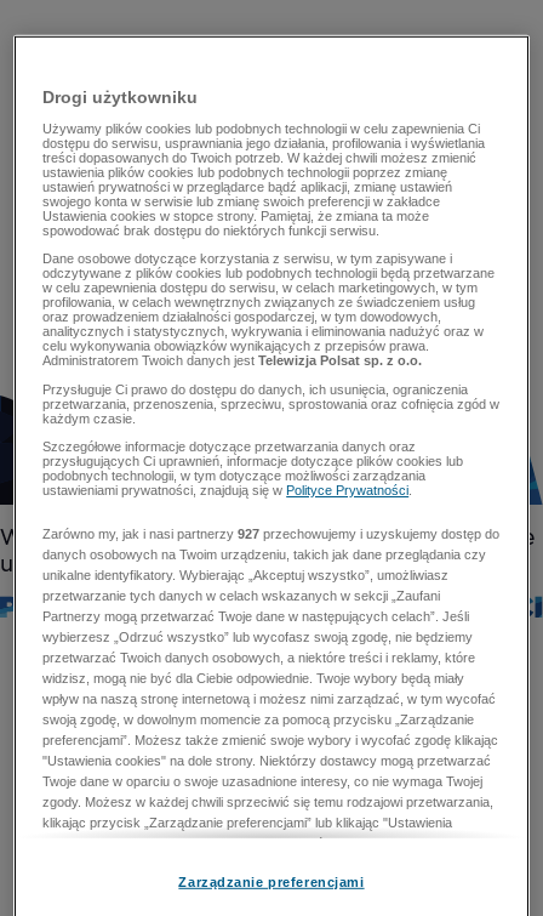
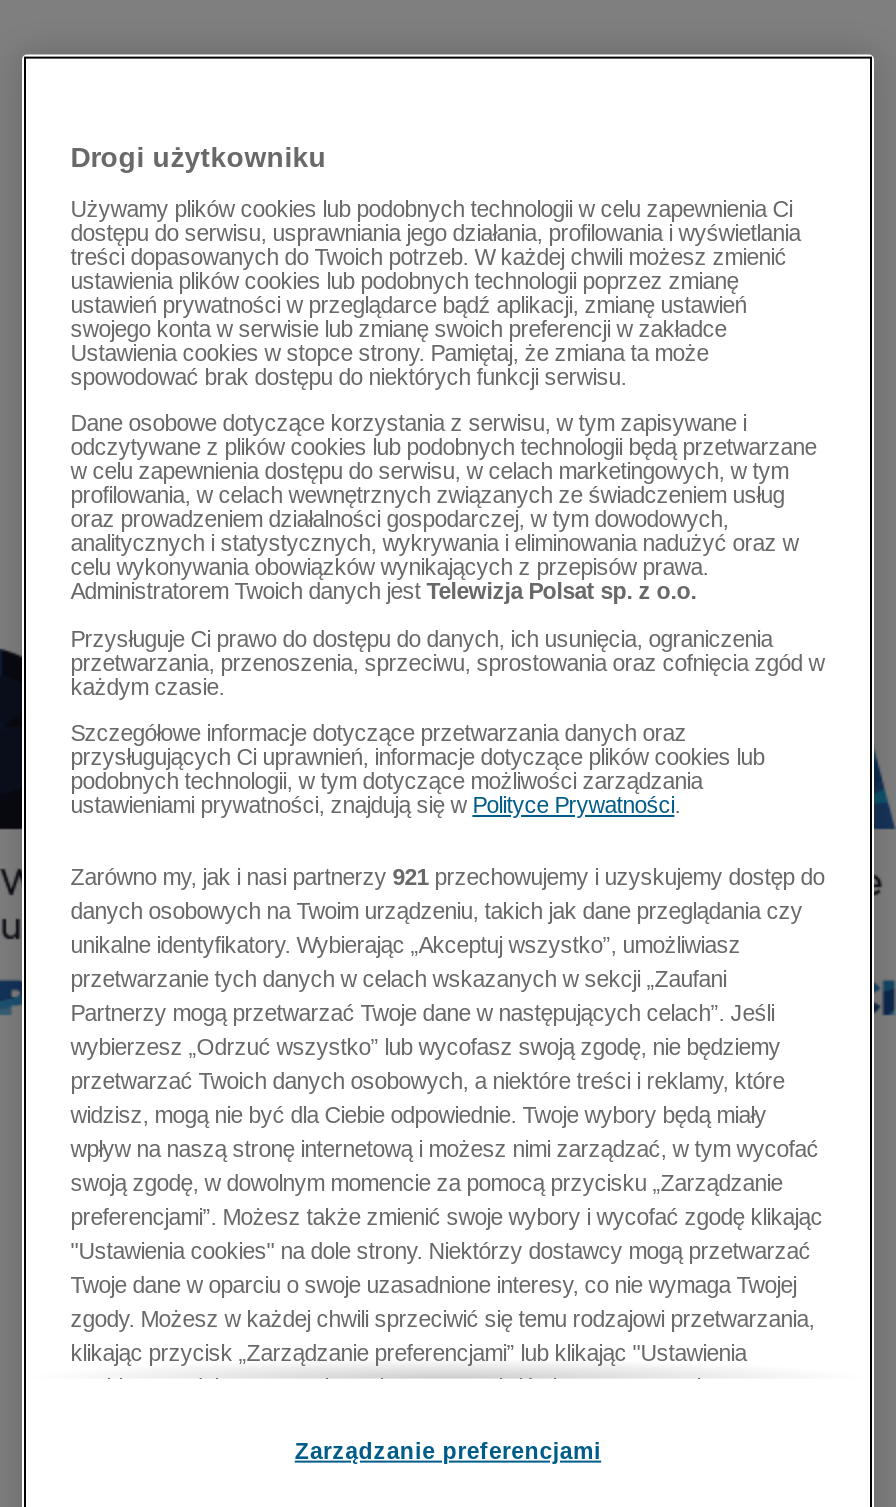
[43,526,500,540] Zarówno my, jak i nasi partnerzy 927 przechowujemy i uzyskujemy dostęp do -> [70,864,824,888] Zarówno my, jak i nasi partnerzy 921 przechowujemy i uzyskujemy dostęp do

